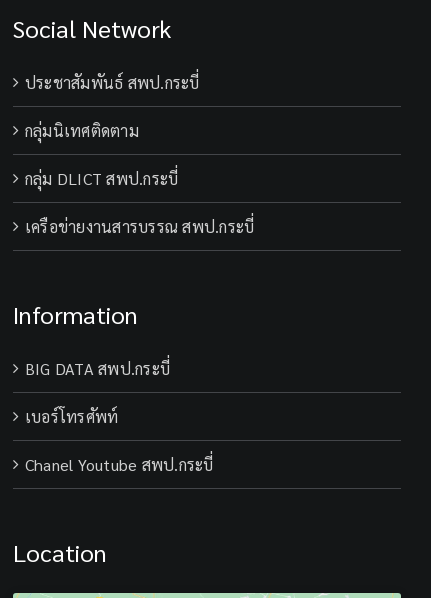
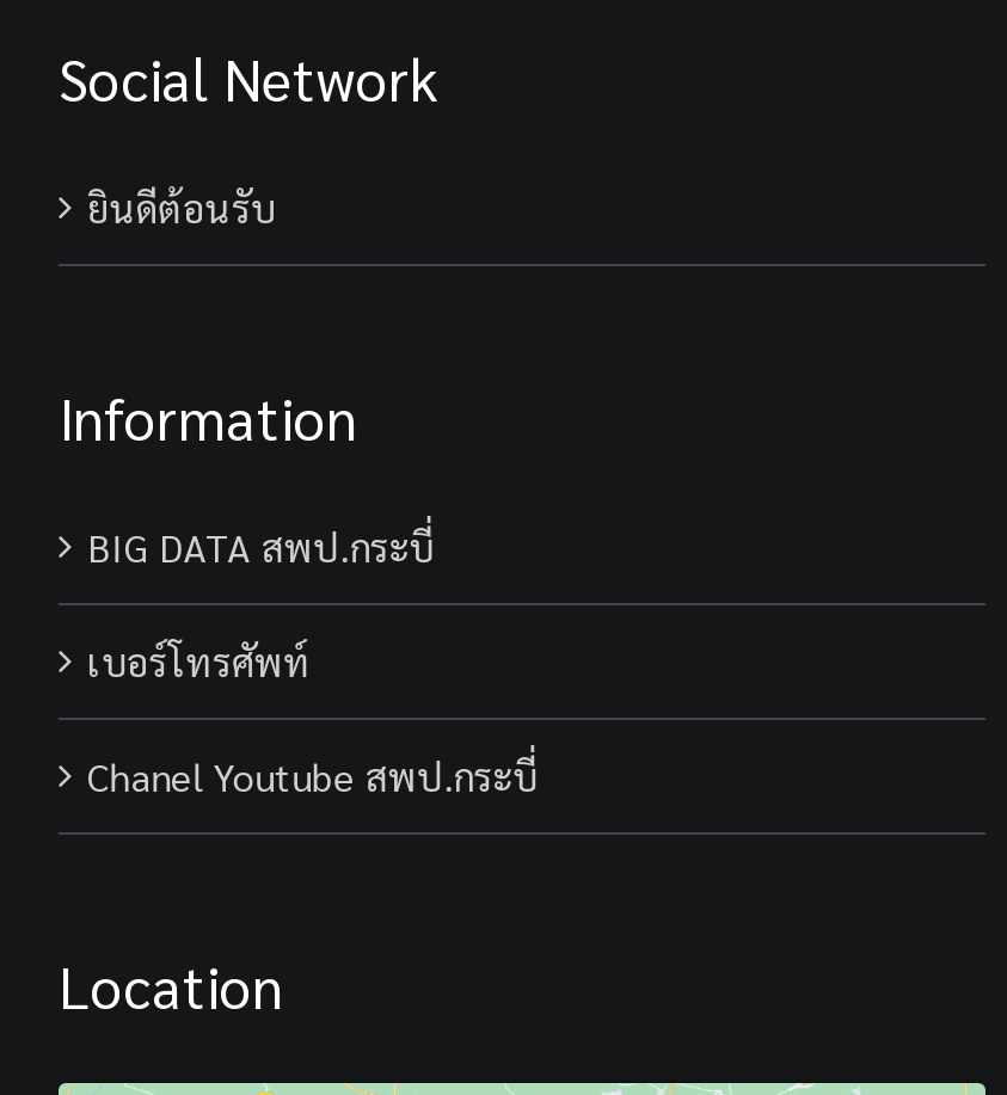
[25,72,254,237] ประชาสัมพันธ์ สพป.กระบี่ | กลุ่มนิเทศติดตาม | กลุ่ม DLICT สพป.กระบี่ | เครือข่ายงานสารบรรณ สพป.กระบี่ -> [87,183,276,234] ยินดีต้อนรับ

